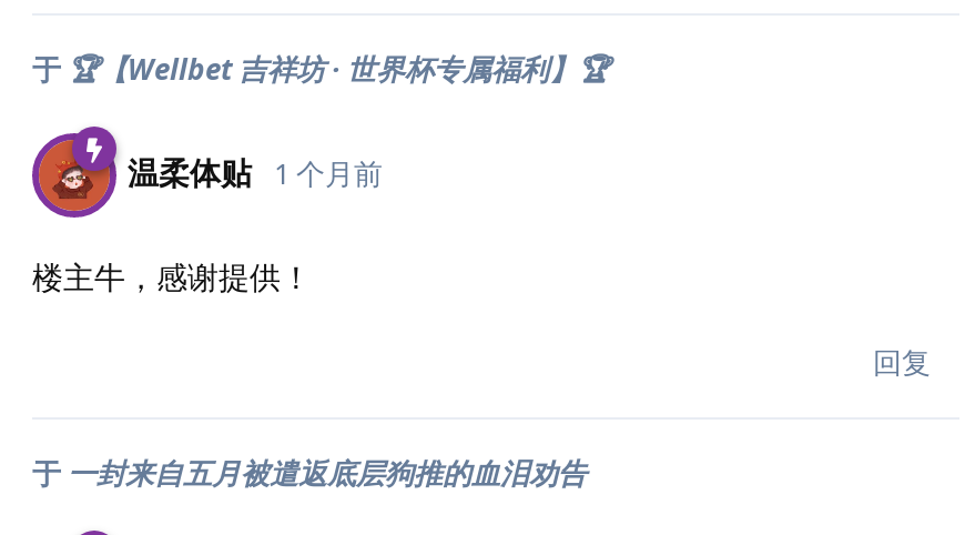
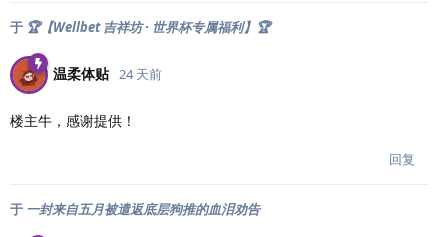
[128,151,383,193] 温柔体贴 1 个月前 -> [53,64,162,83] 温柔体贴 24 天前

